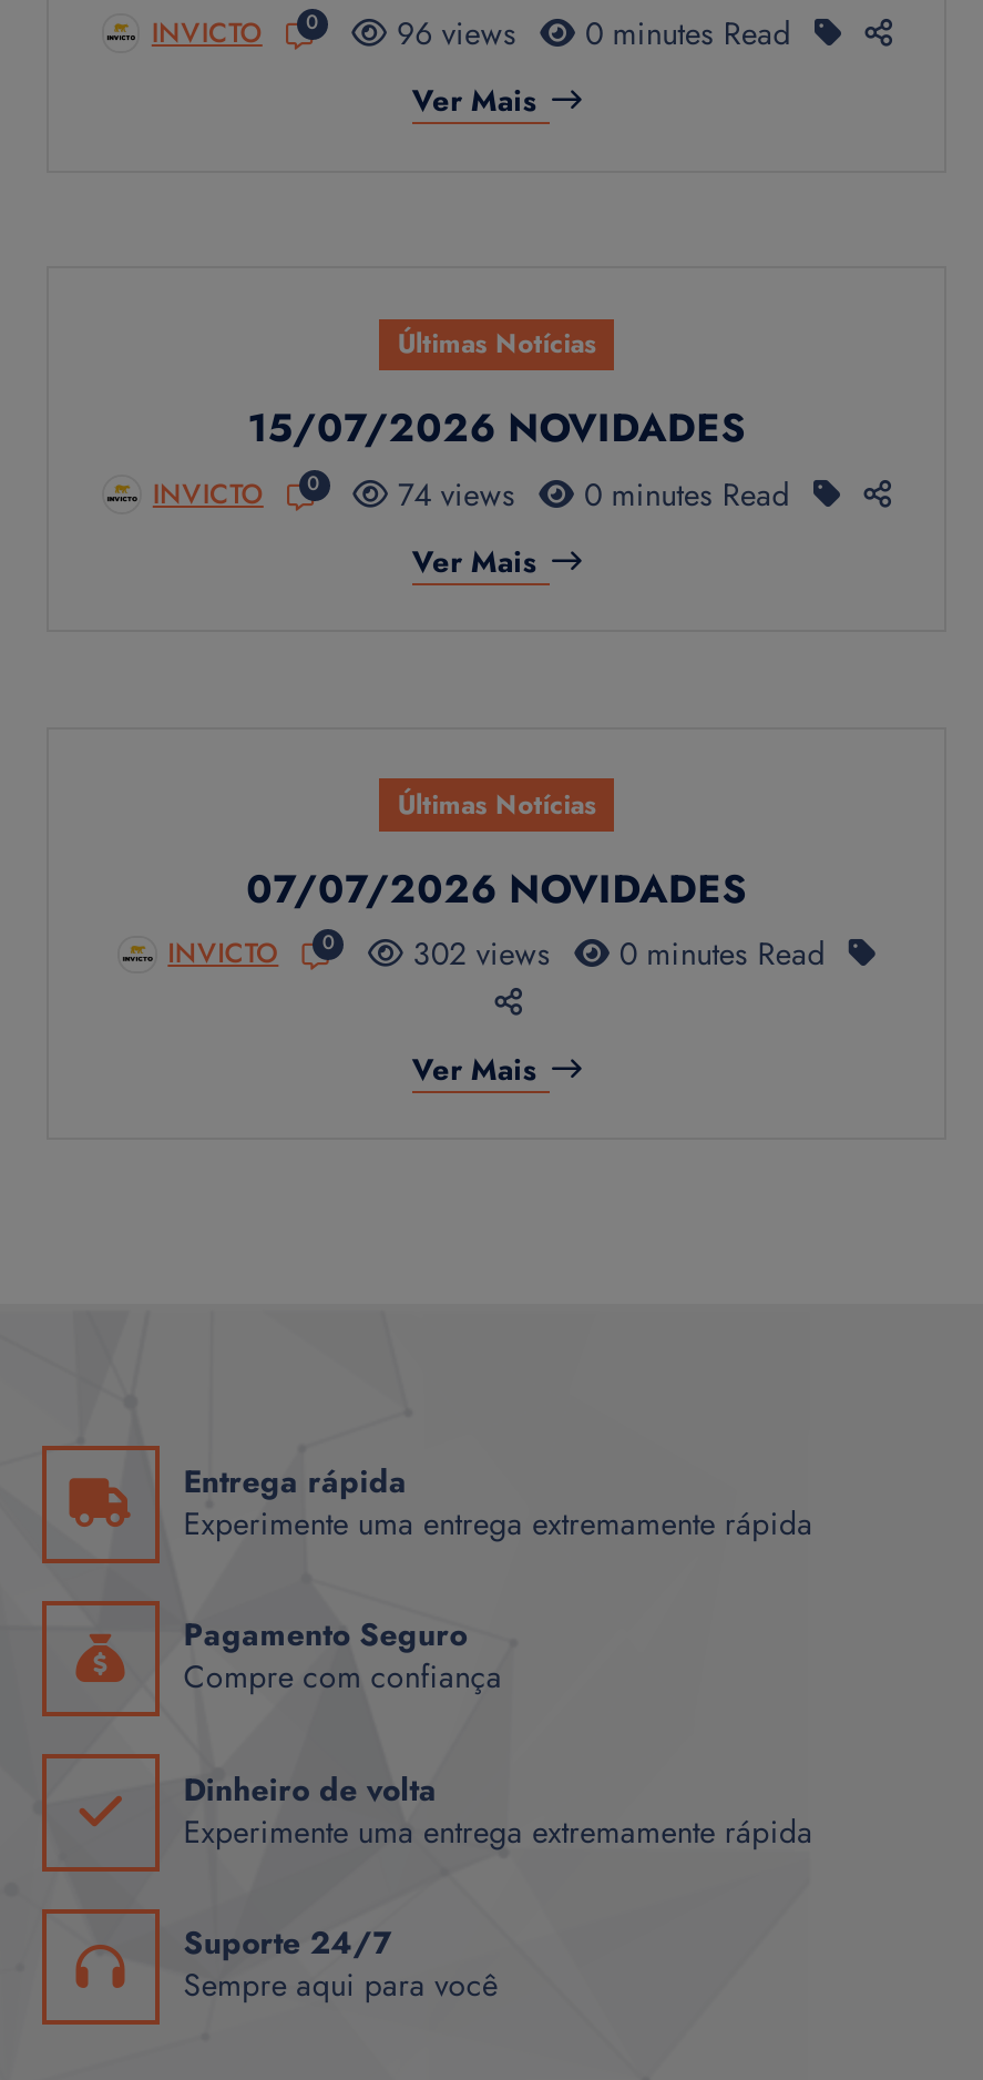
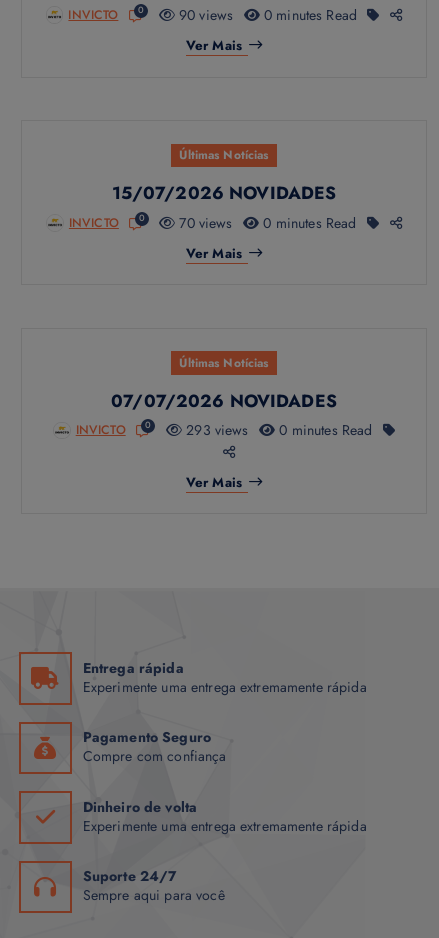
[387,11,791,56] 96 views 0 minutes Read -> [175,5,357,25] 90 views 0 minutes Read
[389,472,516,516] 74 views -> [175,213,233,233] 70 views
[404,932,551,976] 302 views -> [182,420,248,440] 293 views

